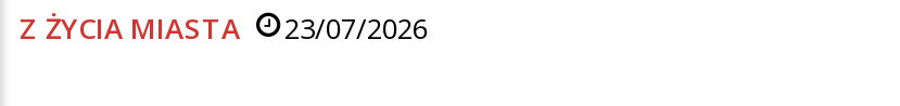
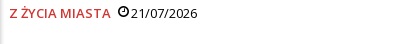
[20,10,428,48] Z ŻYCIA MIASTA 23/07/2026 -> [9,4,197,22] Z ŻYCIA MIASTA 21/07/2026

